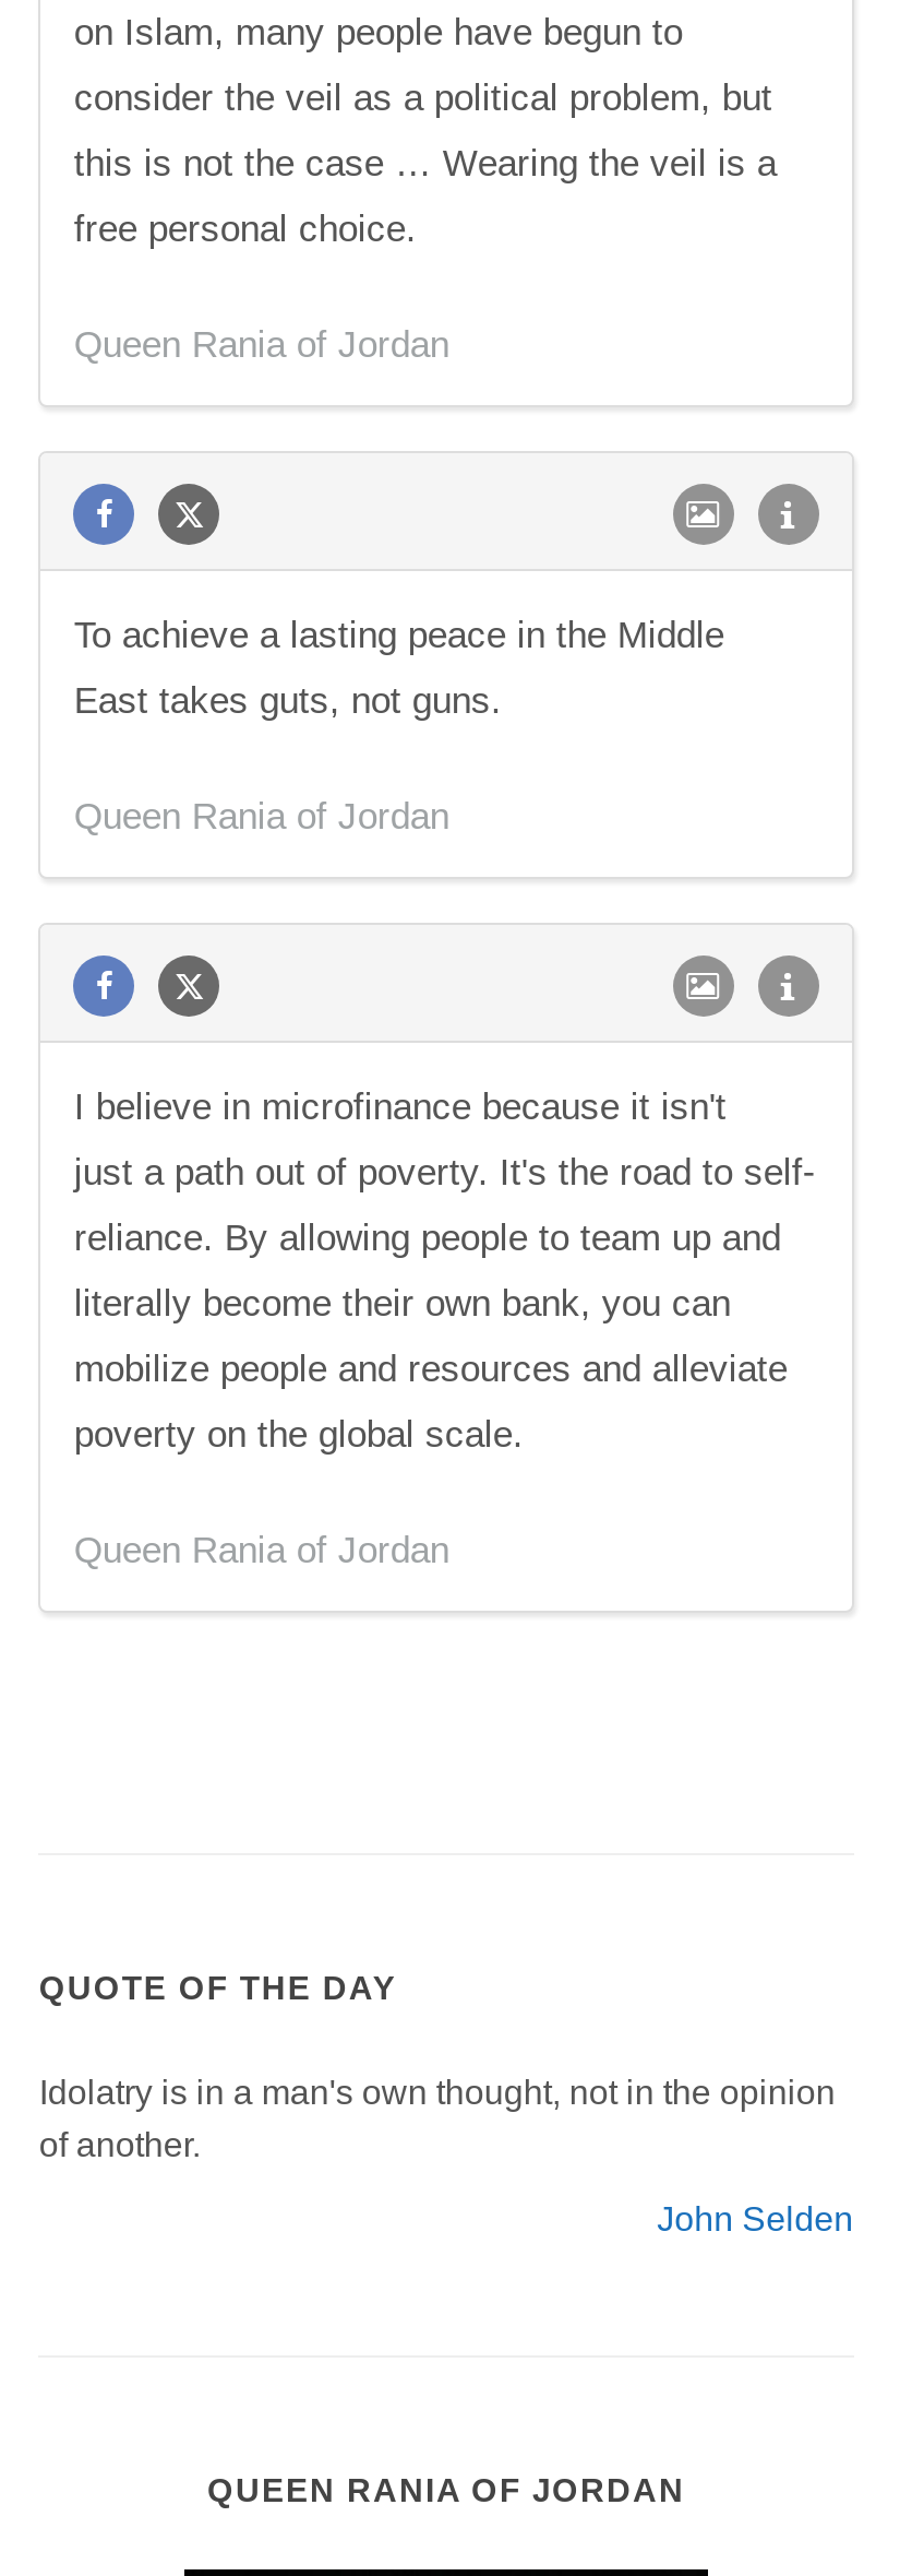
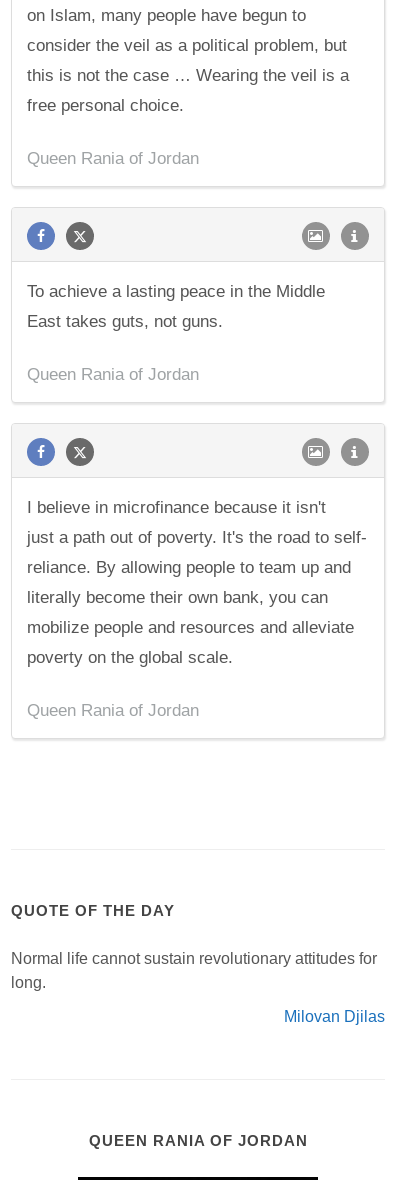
[39,2074,835,2163] Idolatry is in a man's own thought, not in the opinion | of another. -> [11,950,377,991] Normal life cannot sustain revolutionary attitudes for | long.
[657,2200,853,2237] John Selden -> [284,1008,385,1025] Milovan Djilas

